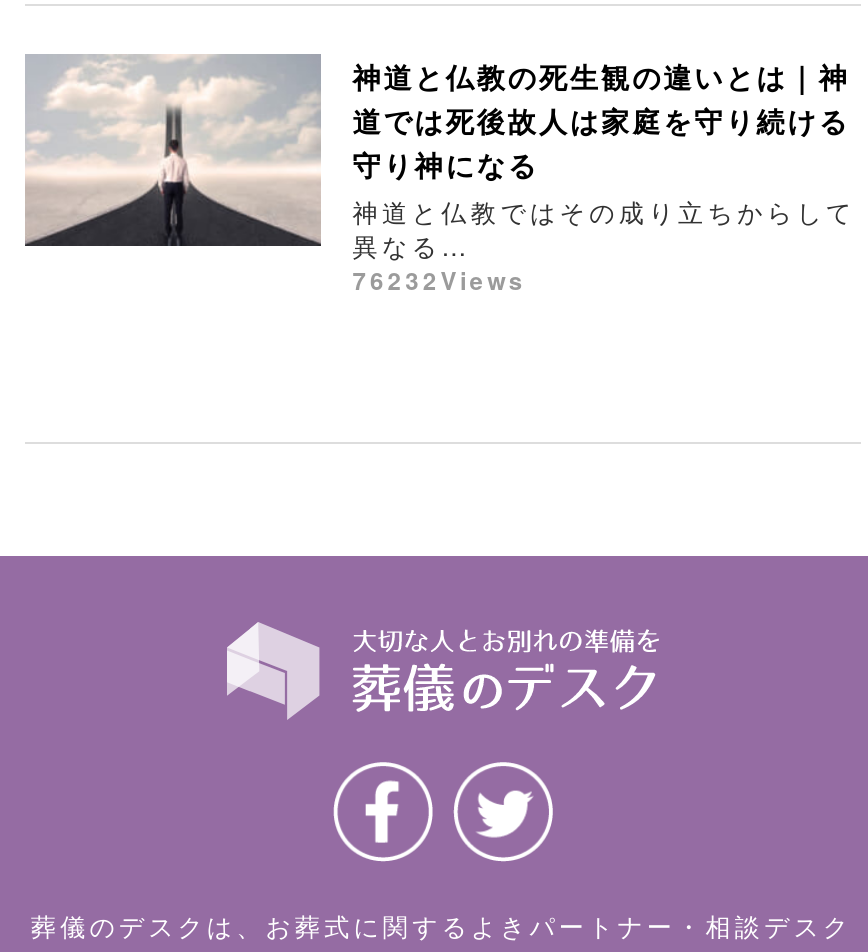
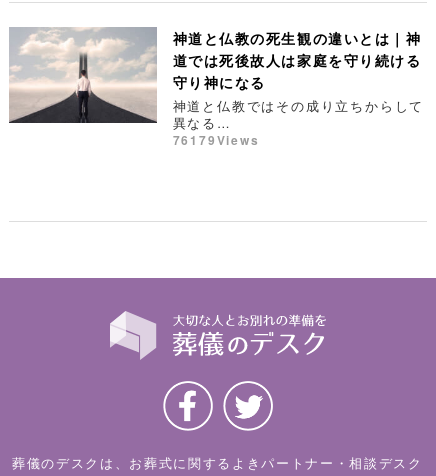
[352,263,526,299] 76232Views -> [173,131,260,149] 76179Views

